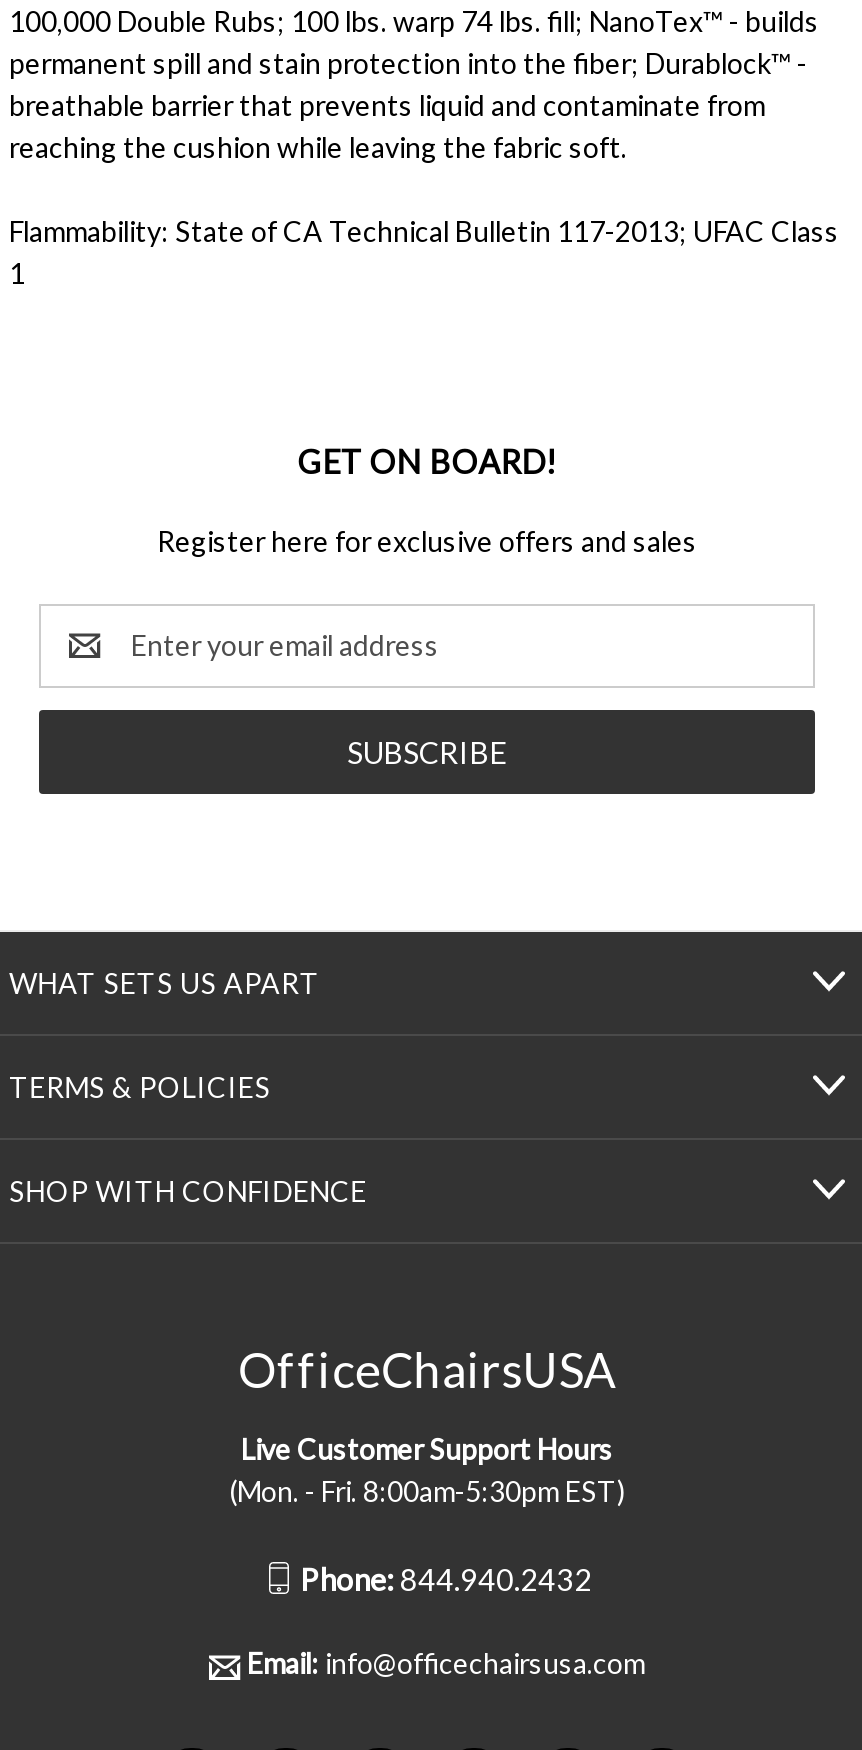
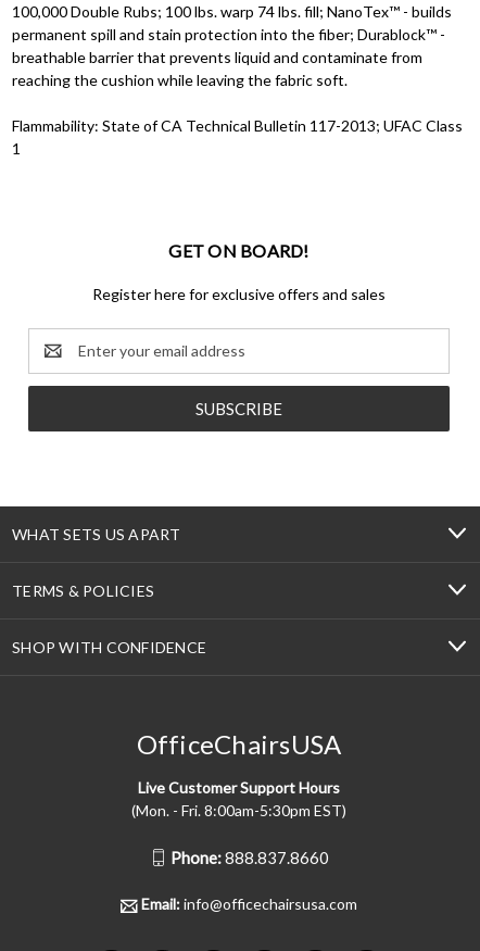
[300,1561,592,1597] Phone: 844.940.2432 -> [170,848,329,868] Phone: 888.837.8660

